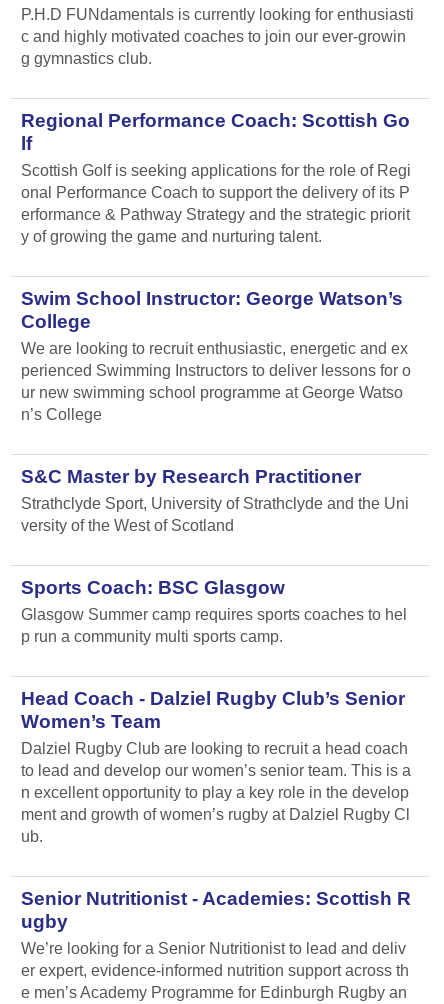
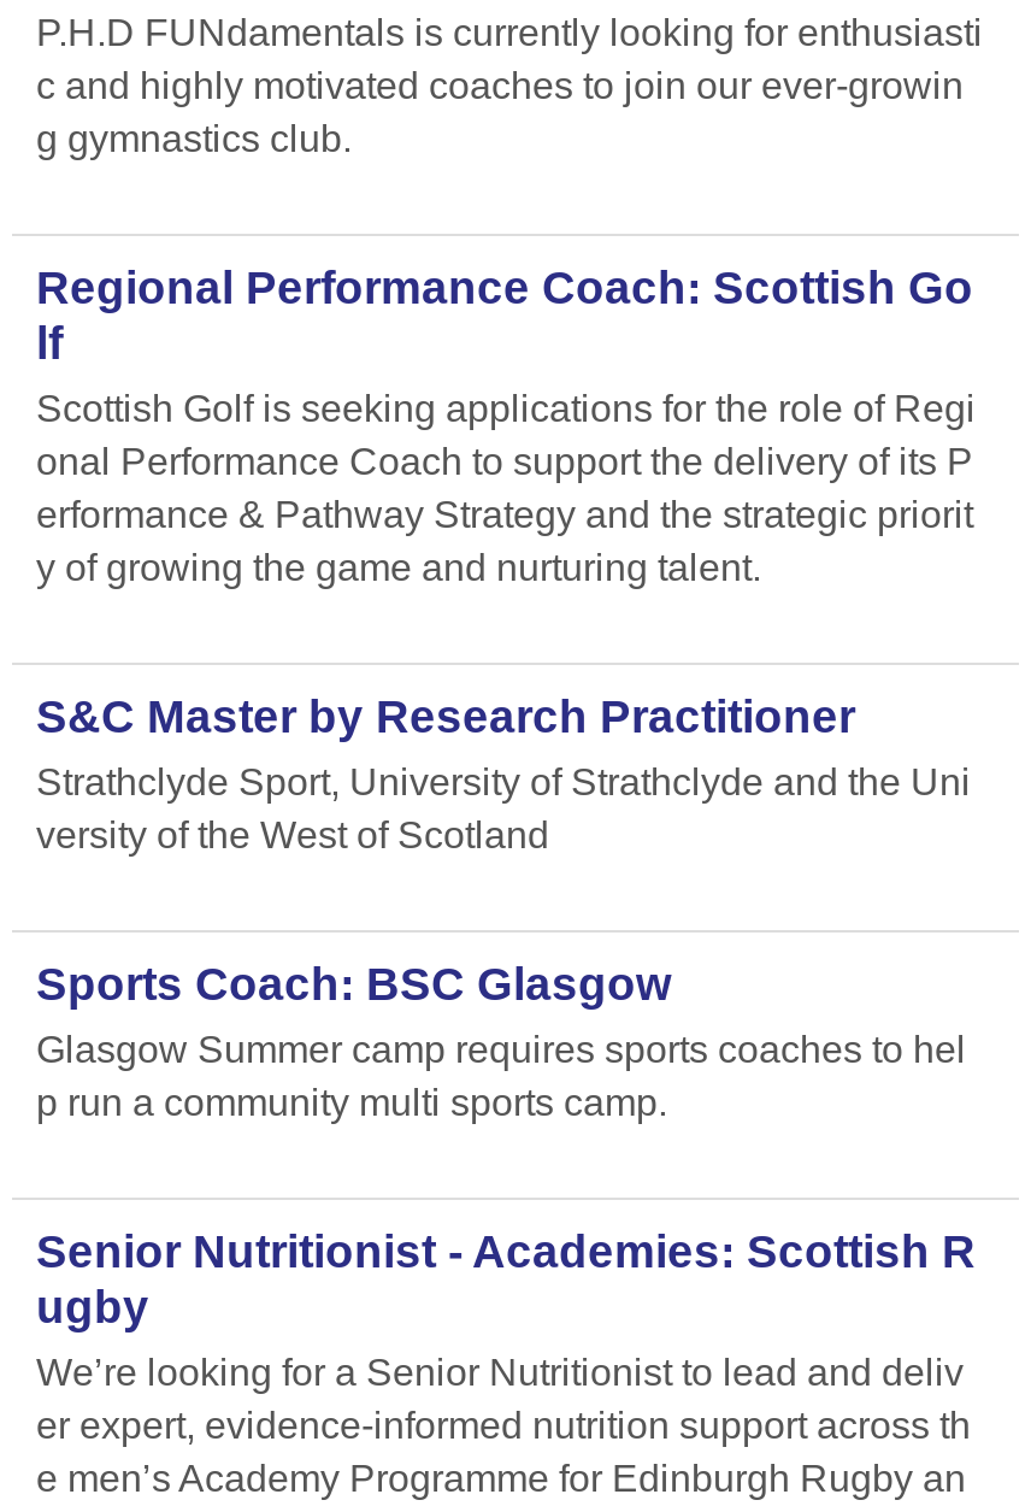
[21,288,411,423] Swim School Instructor: George Watson’s | College | We are looking to recruit enthusiastic, energetic and ex | perienced Swimming Instructors to deliver lessons for o | ur new swimming school programme at George Watso | n’s College -> none
[21,688,411,845] Head Coach - Dalziel Rugby Club’s Senior | Women’s Team | Dalziel Rugby Club are looking to recruit a head coach | to lead and develop our women’s senior team. This is a | n excellent opportunity to play a key role in the develop | ment and growth of women’s rugby at Dalziel Rugby Cl | ub. -> none

